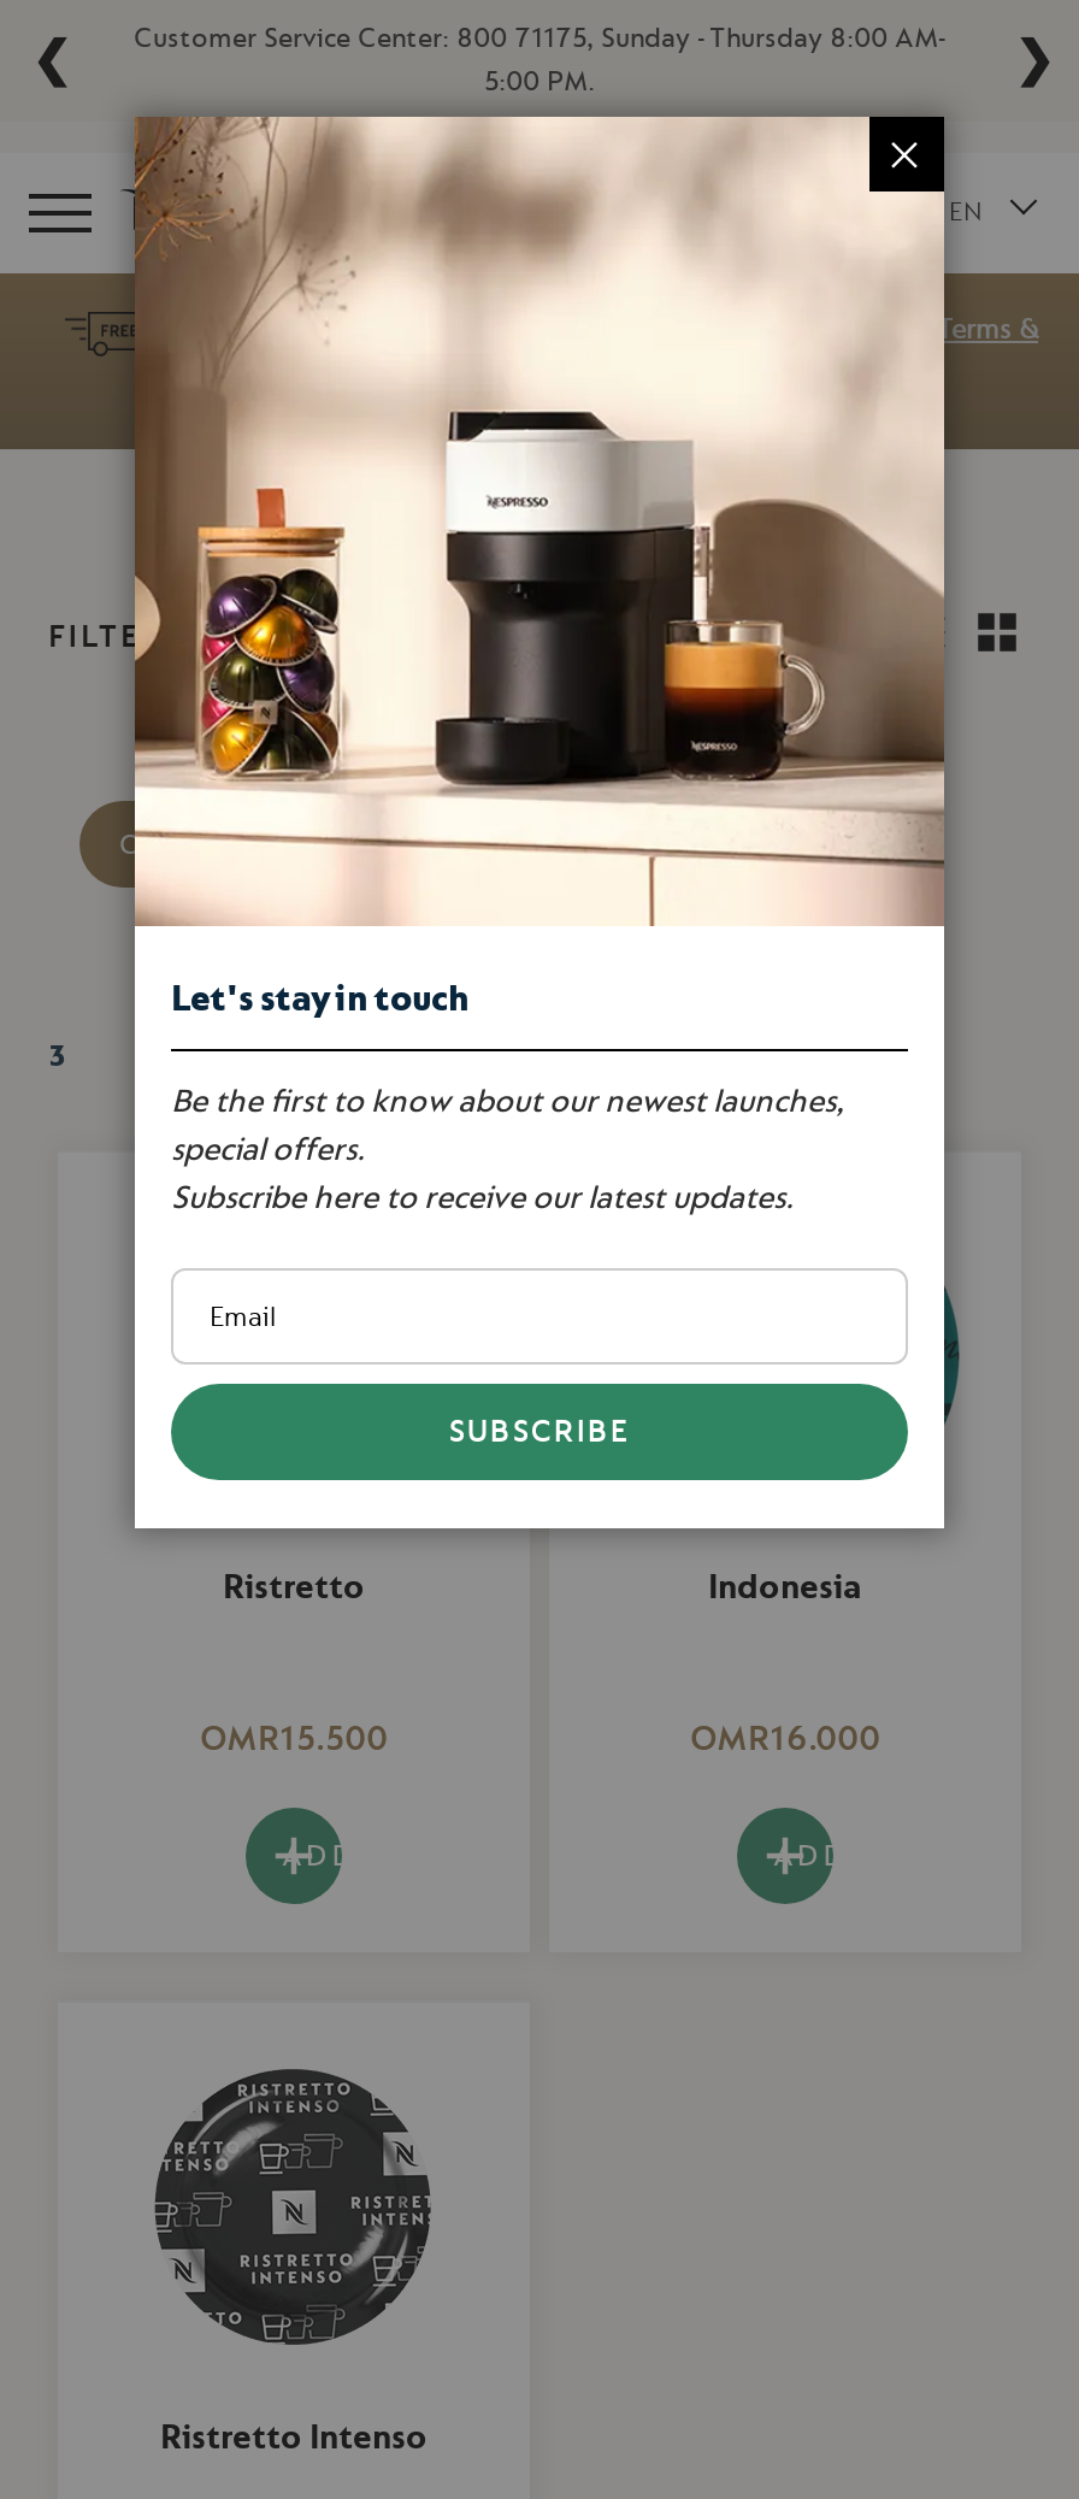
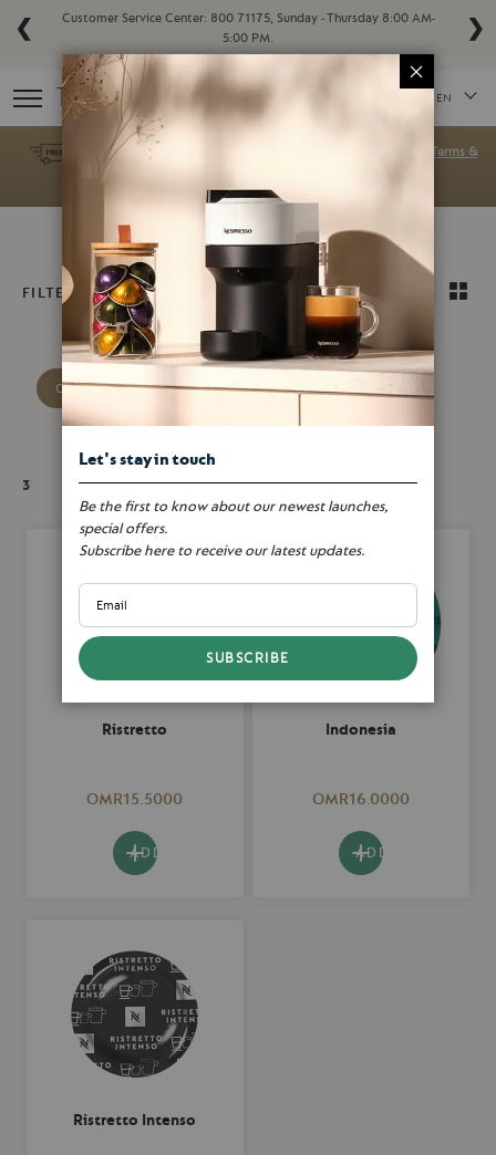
[200,1719,388,1758] OMR15.500 -> [87,790,183,808] OMR15.5000
[690,1719,880,1758] OMR16.000 -> [312,790,410,808] OMR16.0000

